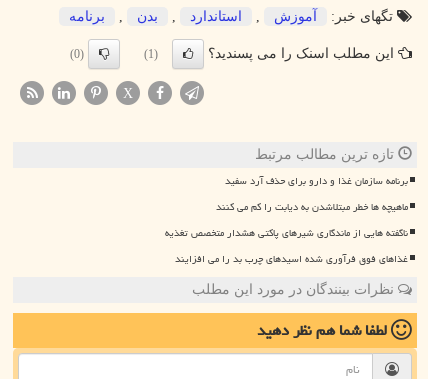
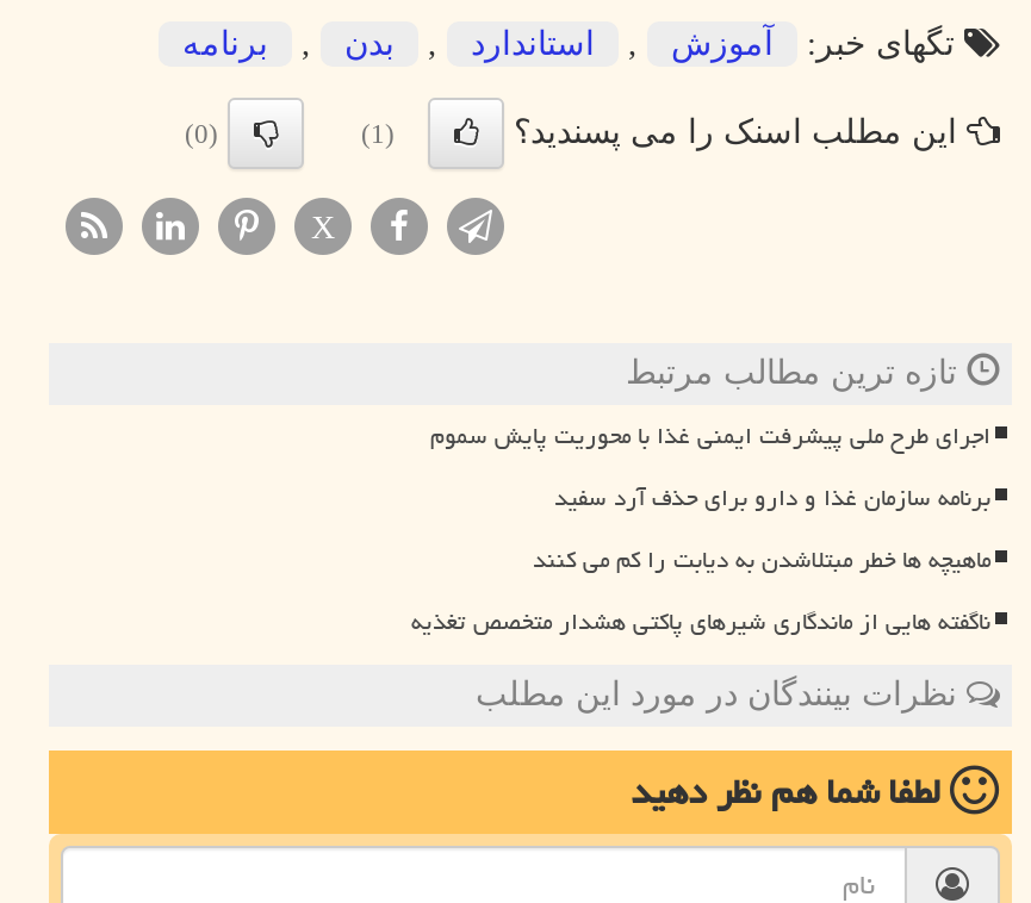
none -> [430,412,990,460] اجرای طرح ملی پیشرفت ایمنی غذا با محوریت پایش سموم
moved [165,171,408,243] -> [411,474,990,645]: برنامه سازمان غذا و دارو برای حذف آرد سفید | ماهیچه ها خطر مبتلاشدن به دیابت را کم می کنند | ناگفته هایی از ماندگاری شیرهای پاکتی هشدار متخصص تغذیه
[175,249,408,269] غذاهای فوق فرآوری شده اسیدهای چرب بد را می افزایند -> none

